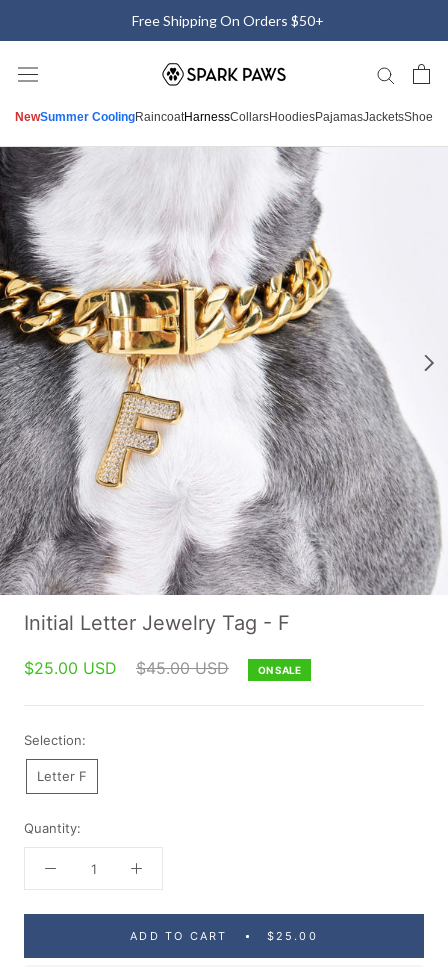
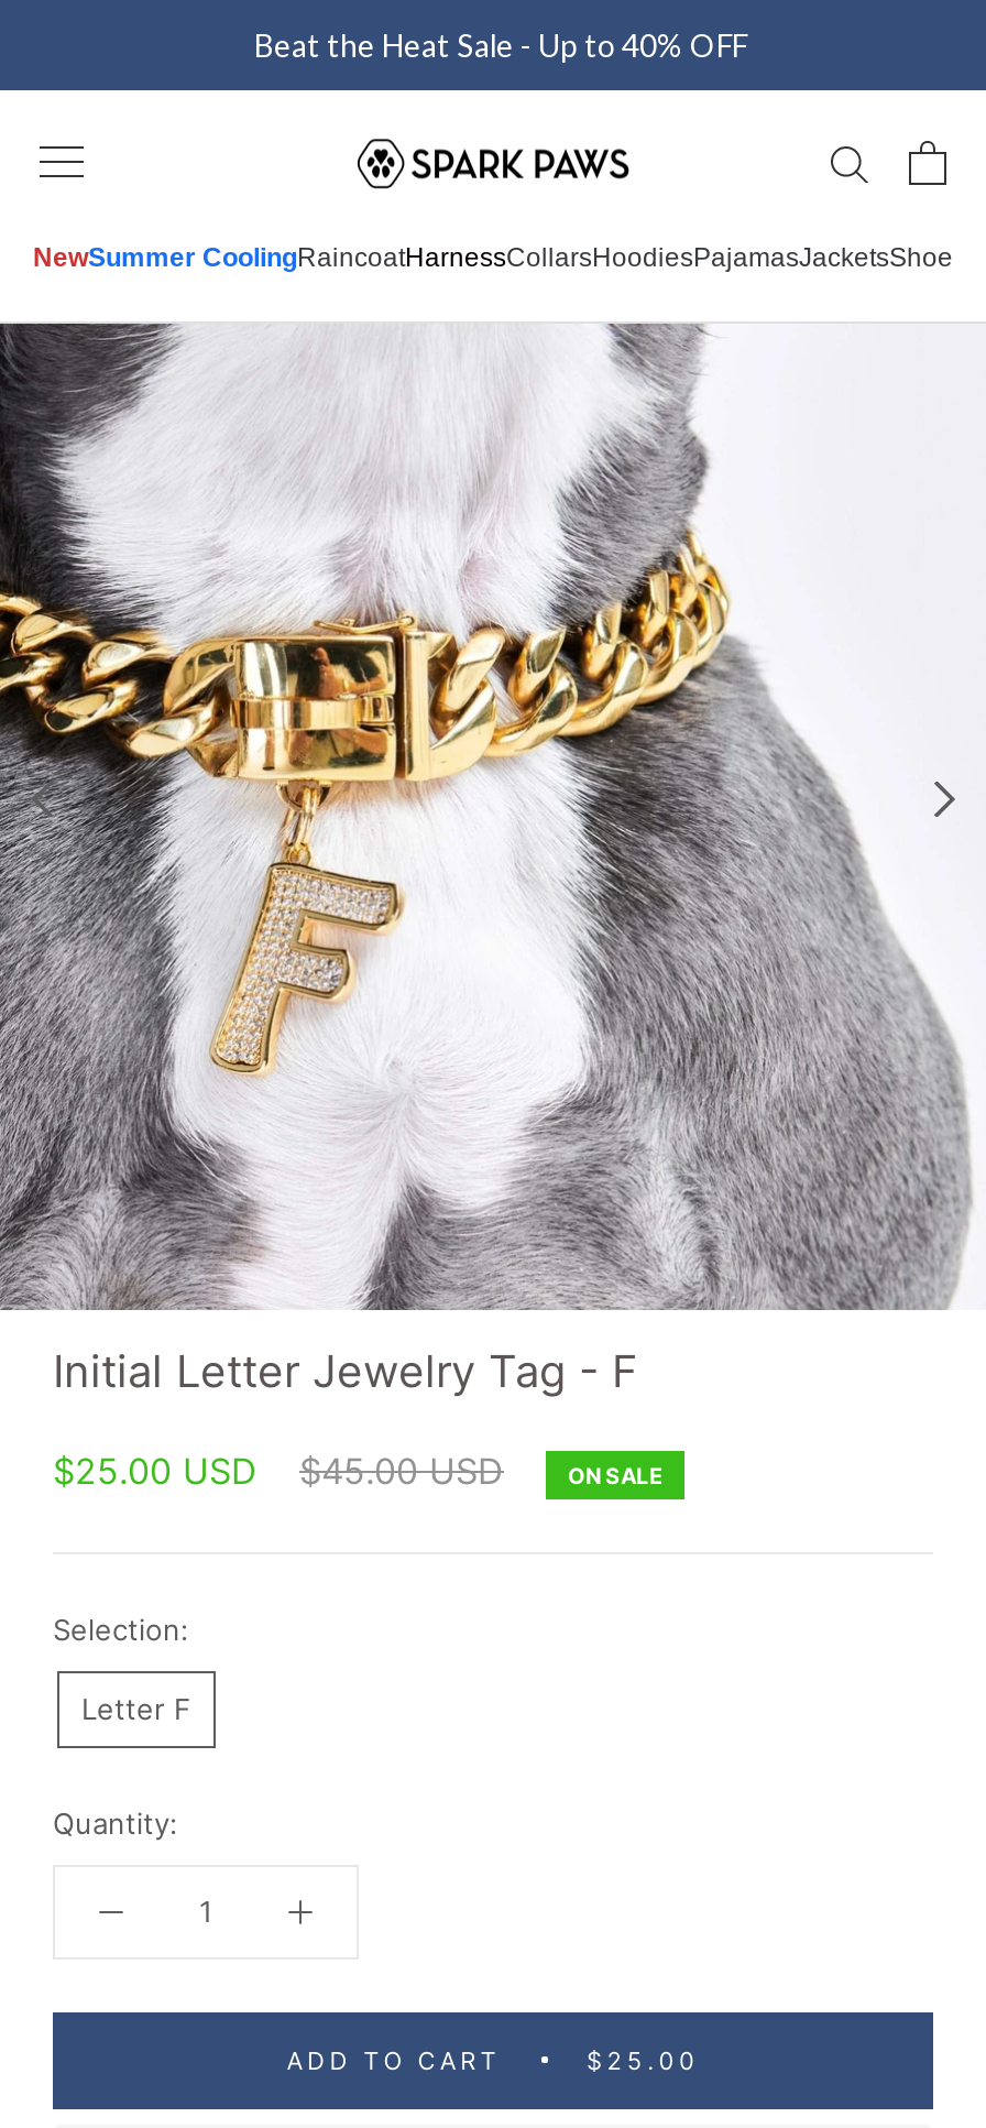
[131,12,323,29] Free Shipping On Orders $50+ -> [254,26,747,64] Beat the Heat Sale - Up to 40% OFF

